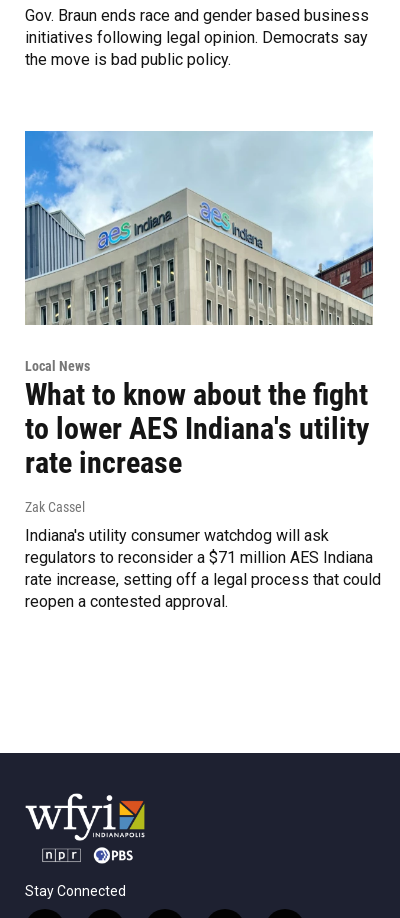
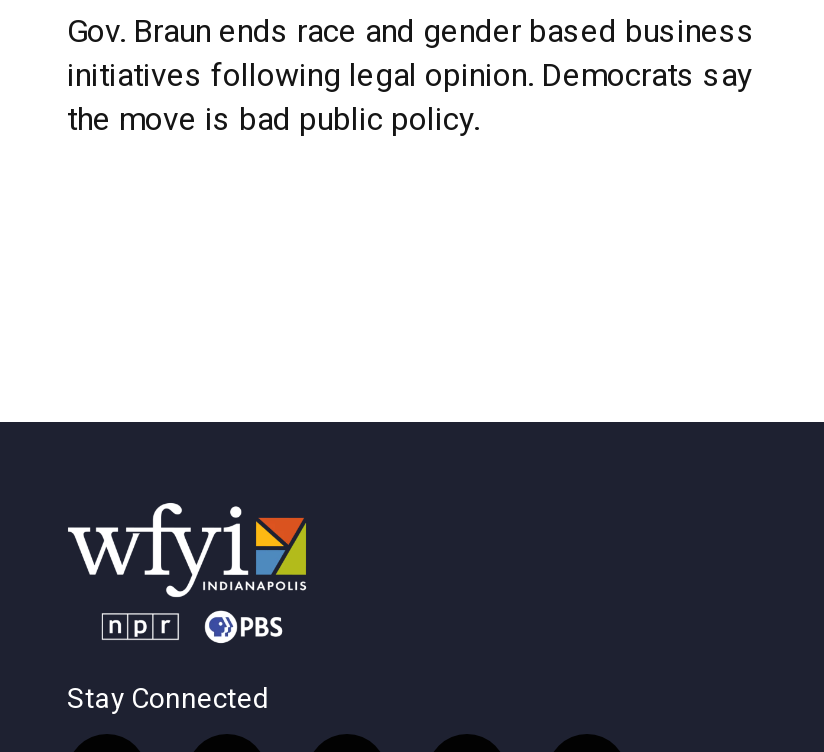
[24,130,381,611] [image] | Local News | What to know about the fight | to lower AES Indiana's utility | rate increase | Zak Cassel | Indiana's utility consumer watchdog will ask | regulators to reconsider a $71 million AES Indiana | rate increase, setting off a legal process that could | reopen a contested approval. -> none

